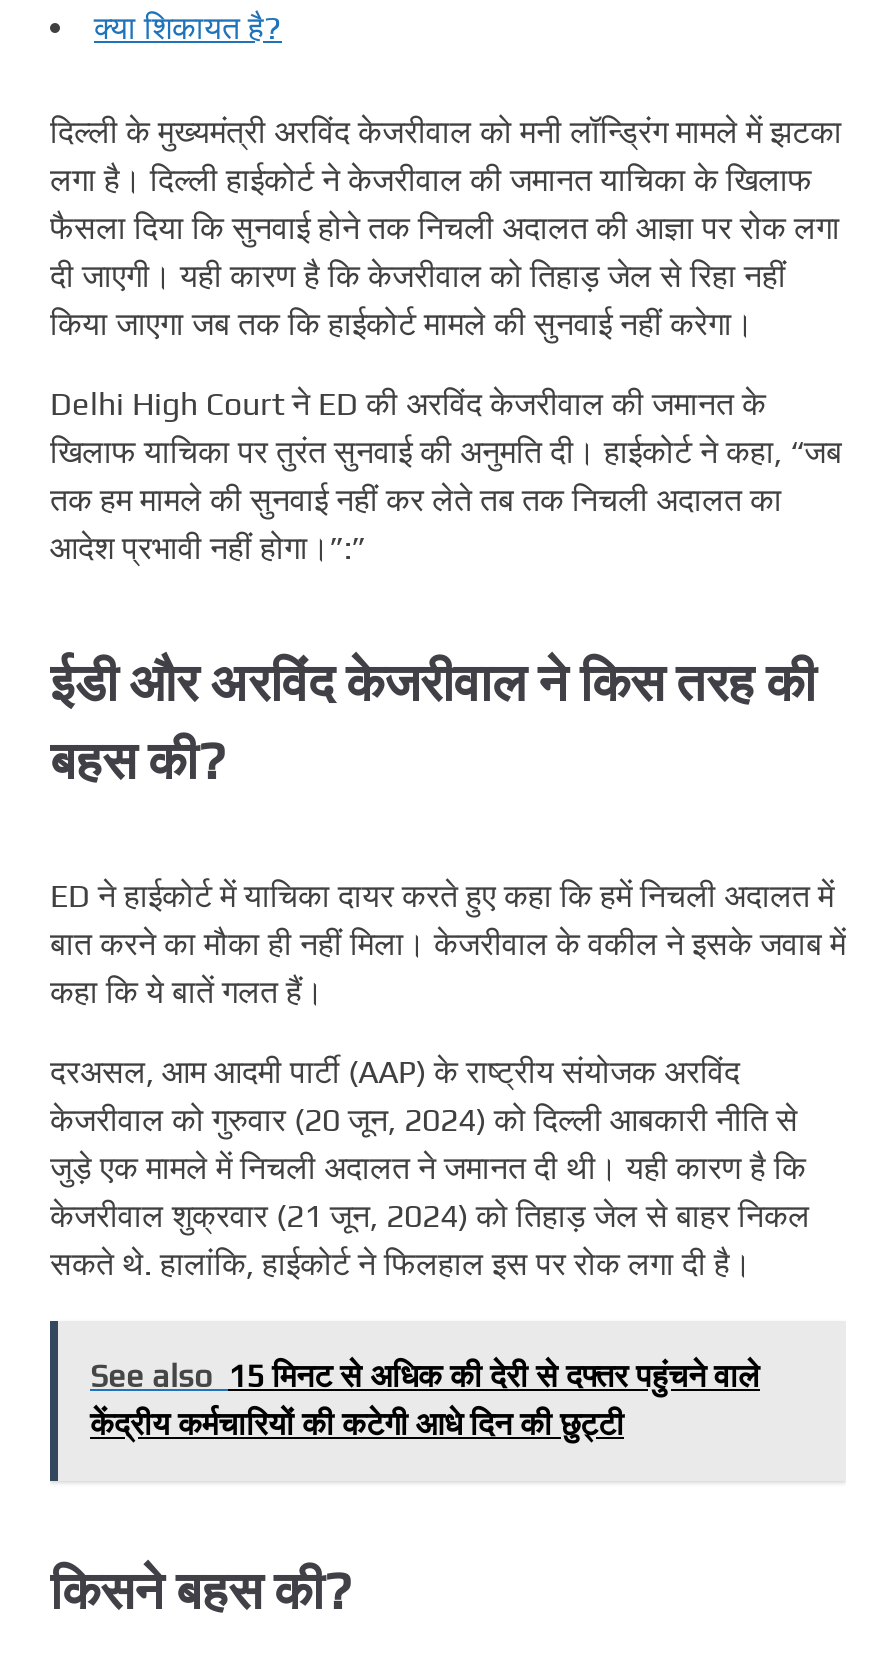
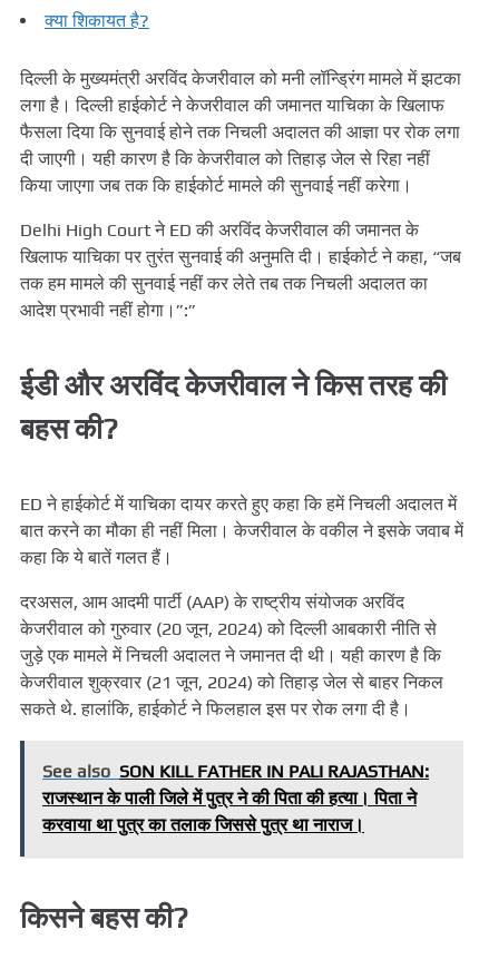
[90,1357,760,1443] See also 15 मिनट से अधिक की देरी से दफ्तर पहुंचने वाले | केंद्रीय कर्मचारियों की कटेगी आधे दिन की छुट्टी -> [42,761,429,835] See also SON KILL FATHER IN PALI RAJASTHAN: | राजस्थान के पाली जिले में पुत्र ने की पिता की हत्या। पिता ने | करवाया था पुत्र का तलाक जिससे पुत्र था नाराज।

